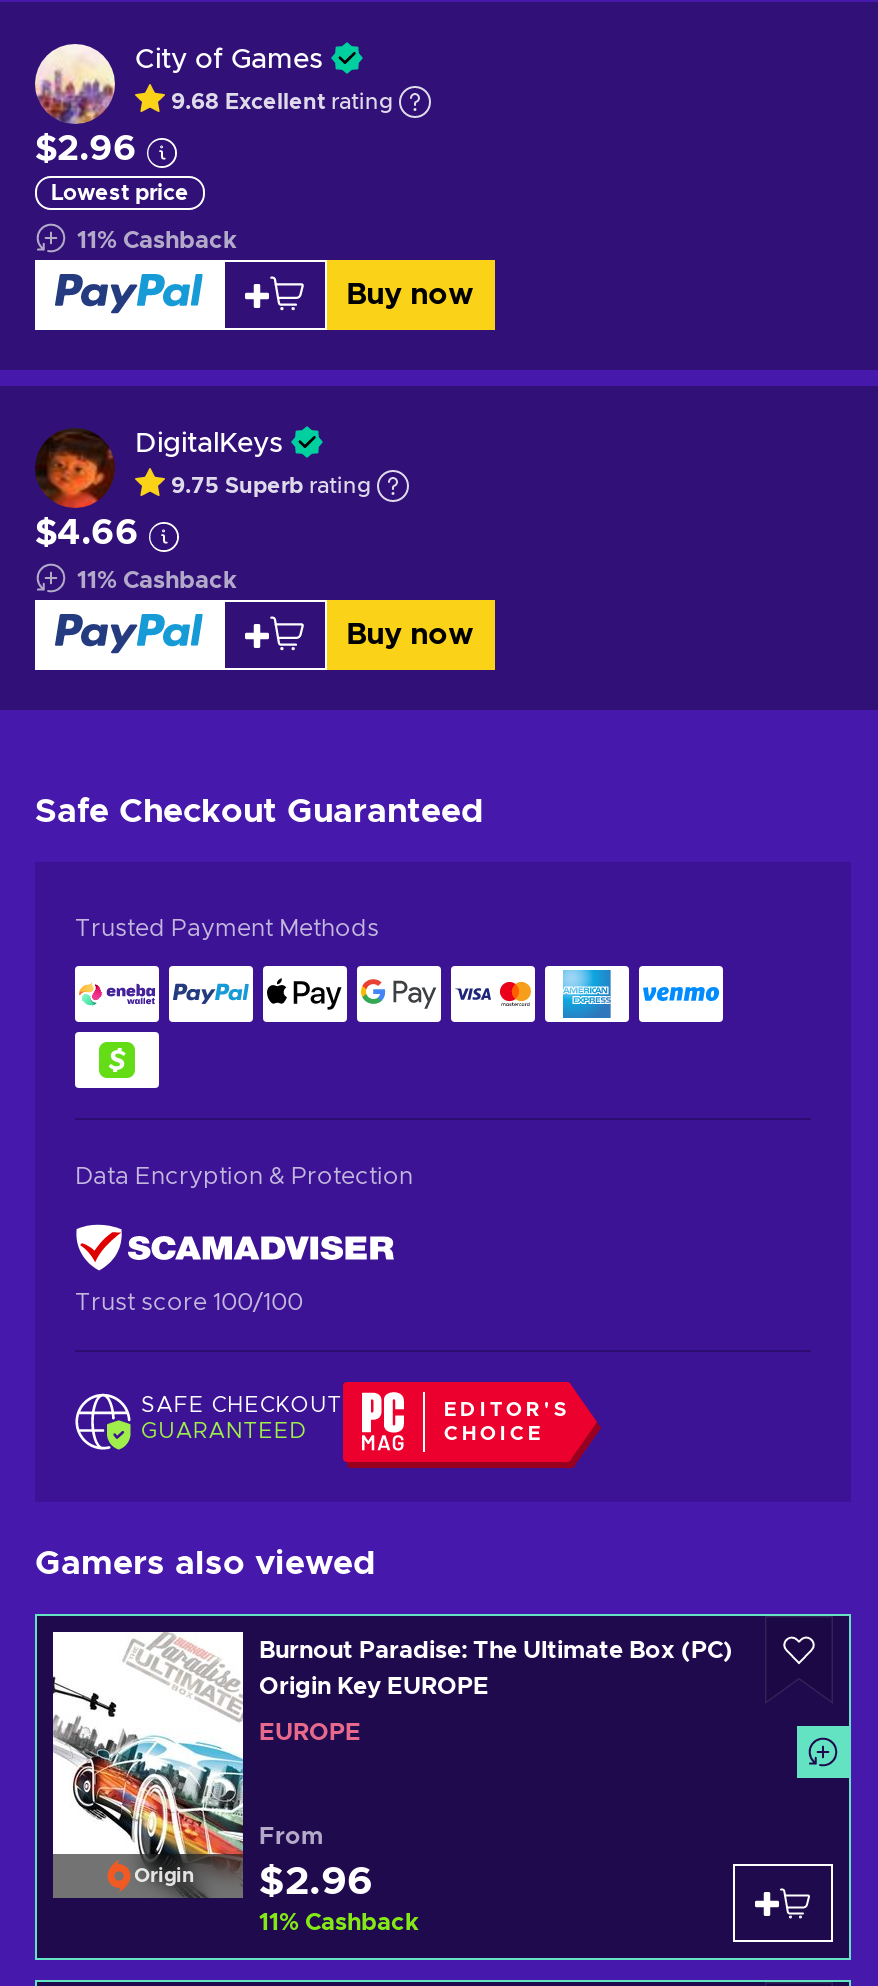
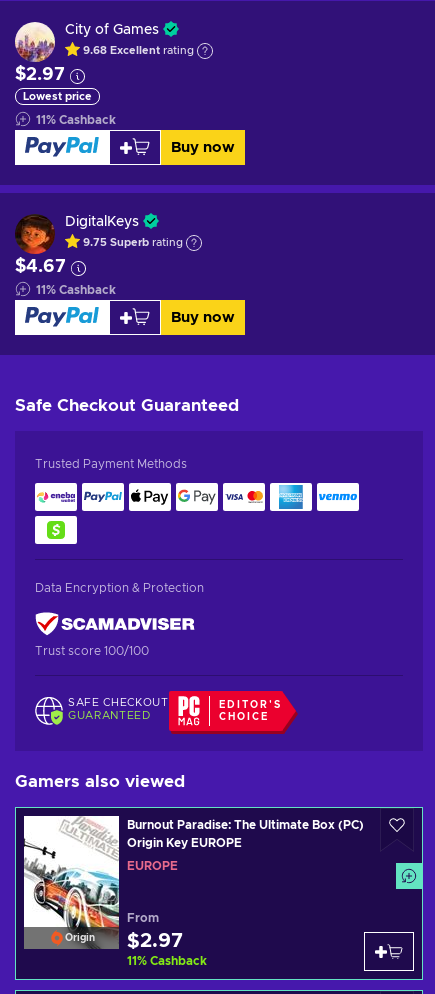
[35,131,137,167] $2.96 -> [15,66,65,84] $2.97
[35,515,139,551] $4.66 -> [15,258,66,276] $4.67
[259,1861,373,1901] $2.96 -> [127,931,183,951] $2.97

